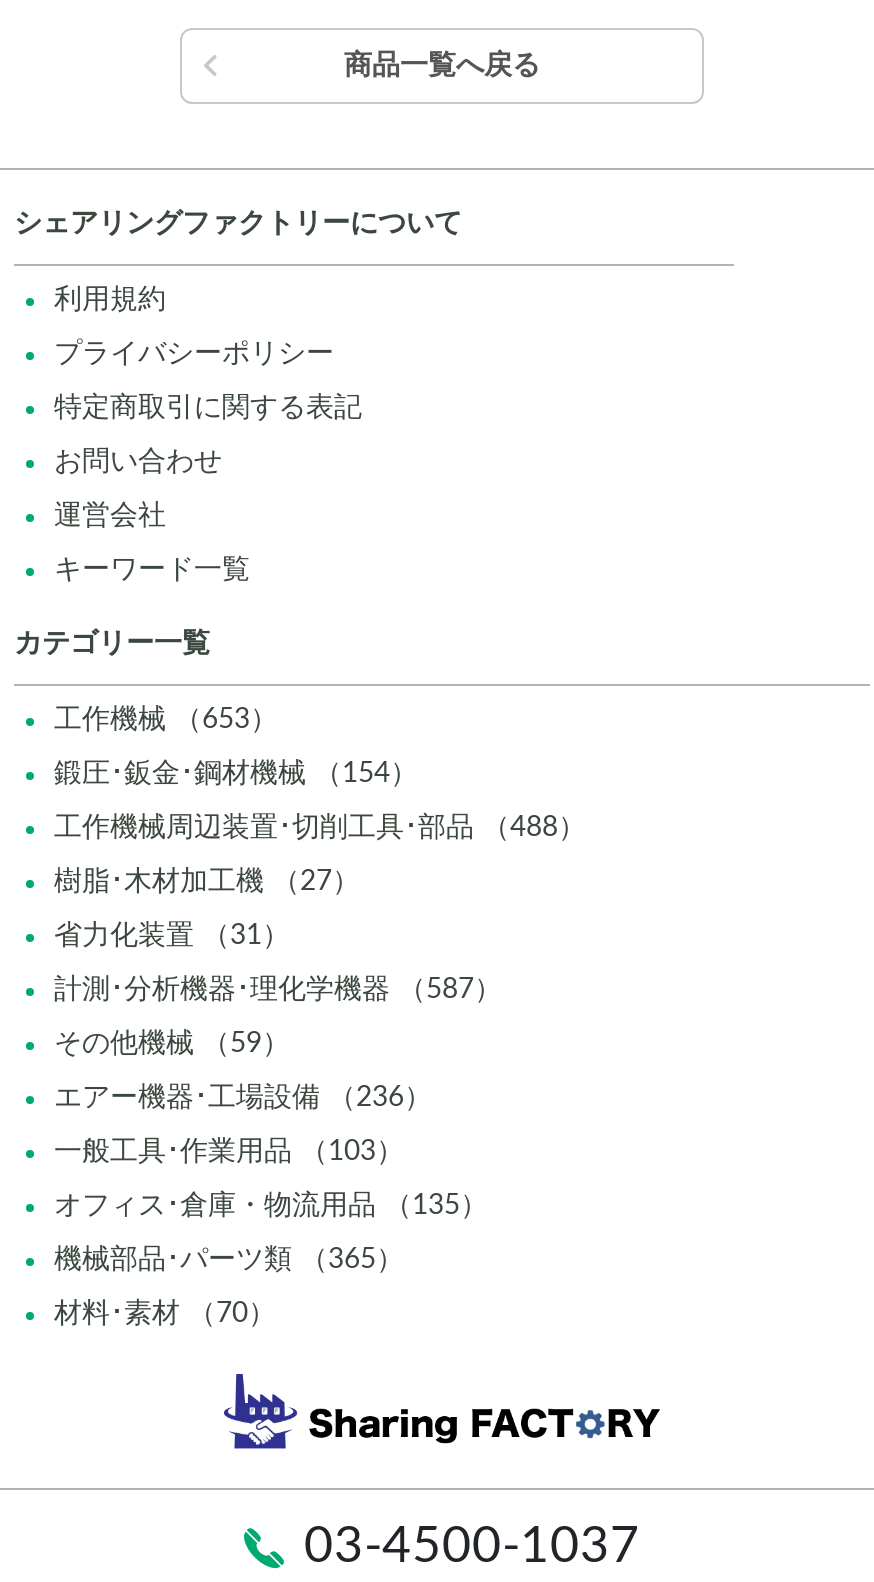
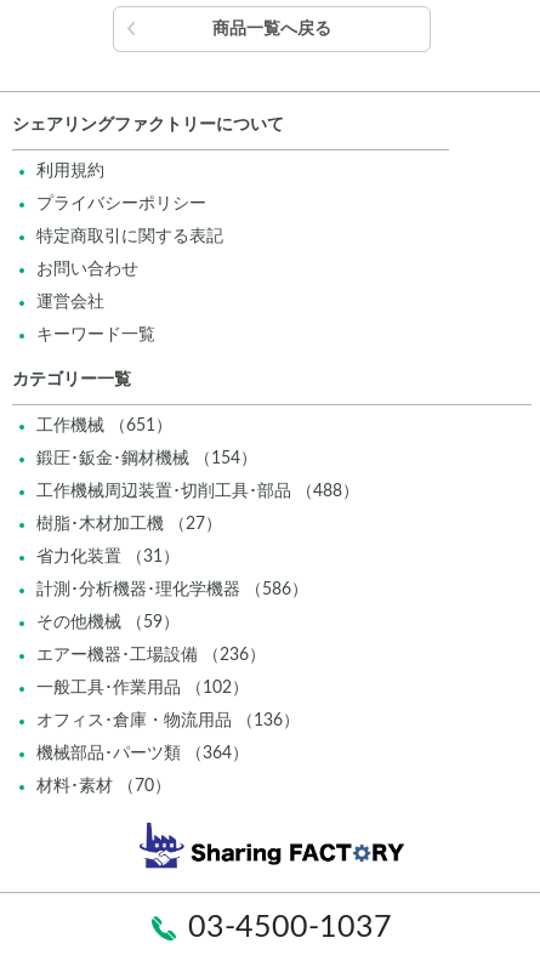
[54,706,278,734] 工作機械 （653） -> [36,417,172,434] 工作機械 （651）
[54,976,502,1004] 計測･分析機器･理化学機器 （587） -> [36,581,308,598] 計測･分析機器･理化学機器 （586）
[54,1138,404,1166] 一般工具･作業用品 （103） -> [36,679,249,696] 一般工具･作業用品 （102）
[54,1192,488,1220] オフィス･倉庫・物流用品 （135） -> [36,712,300,729] オフィス･倉庫・物流用品 （136）
[54,1246,404,1274] 機械部品･パーツ類 （365） -> [36,745,249,762] 機械部品･パーツ類 （364）

